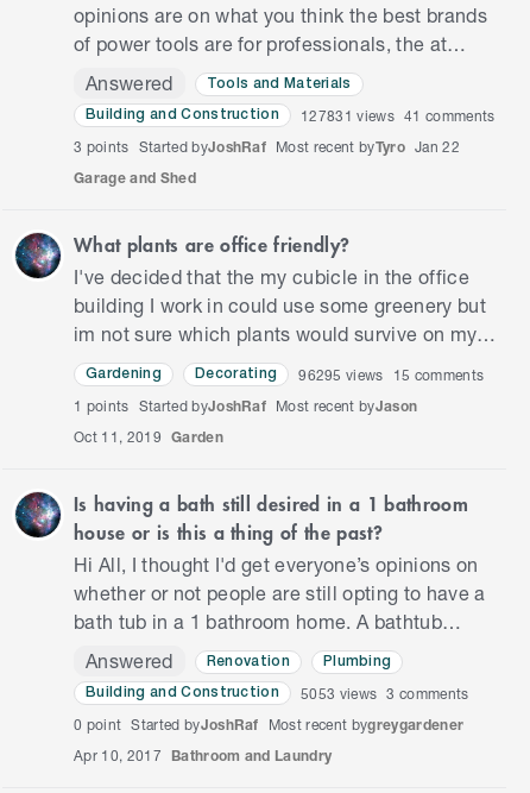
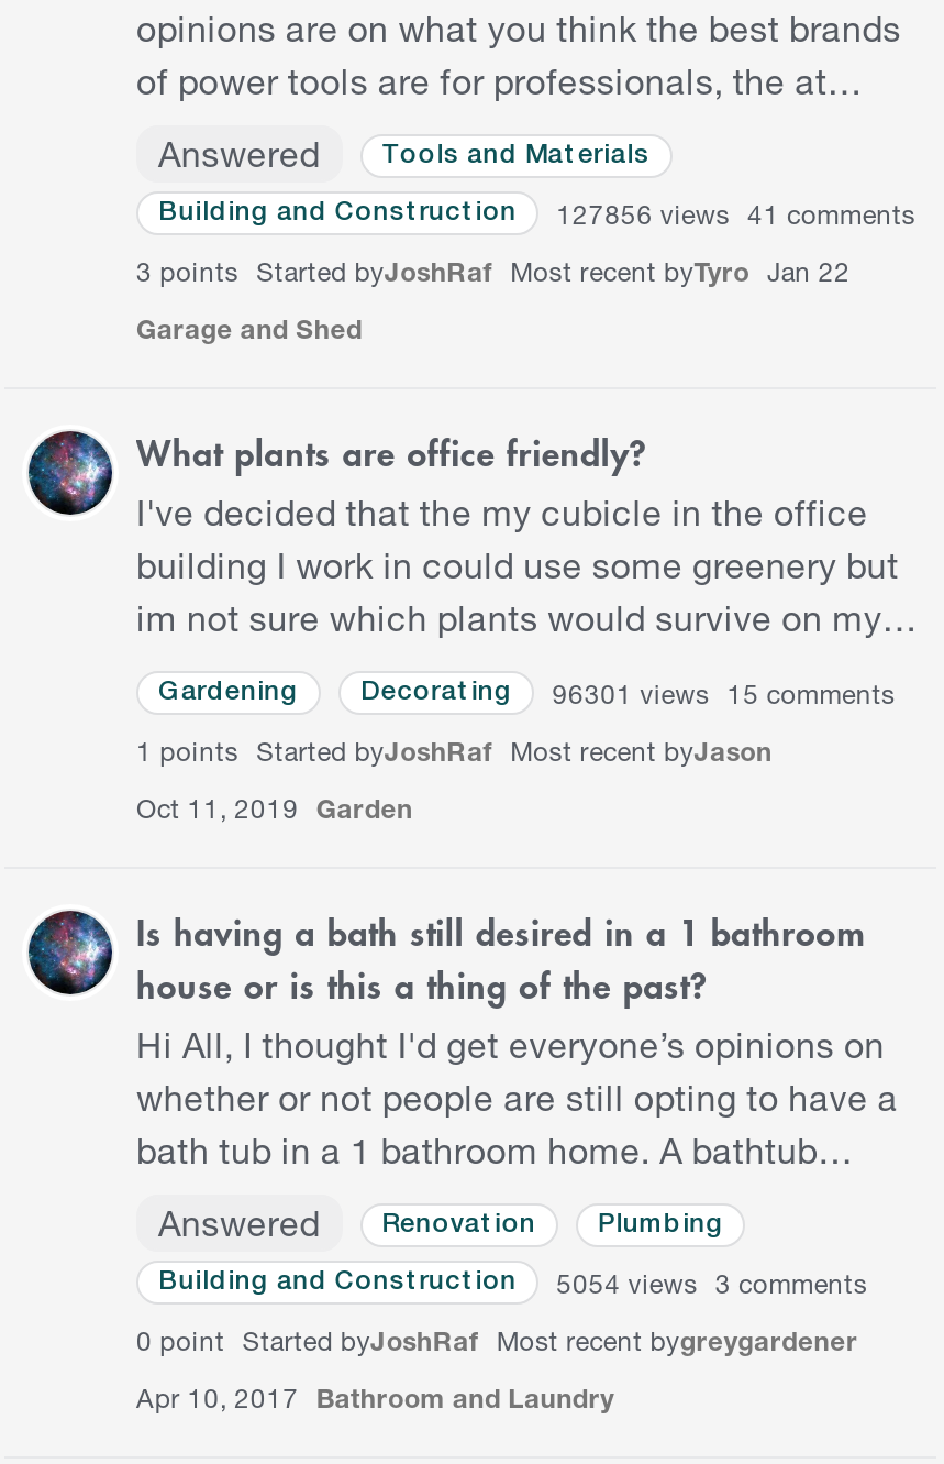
[301,107,495,125] 127831 views 41 comments -> [556,198,916,231] 127856 views 41 comments
[299,366,484,384] 96295 views 15 comments -> [552,678,895,711] 96301 views 15 comments
[301,685,469,703] 5053 views 3 comments -> [556,1267,868,1300] 5054 views 3 comments

